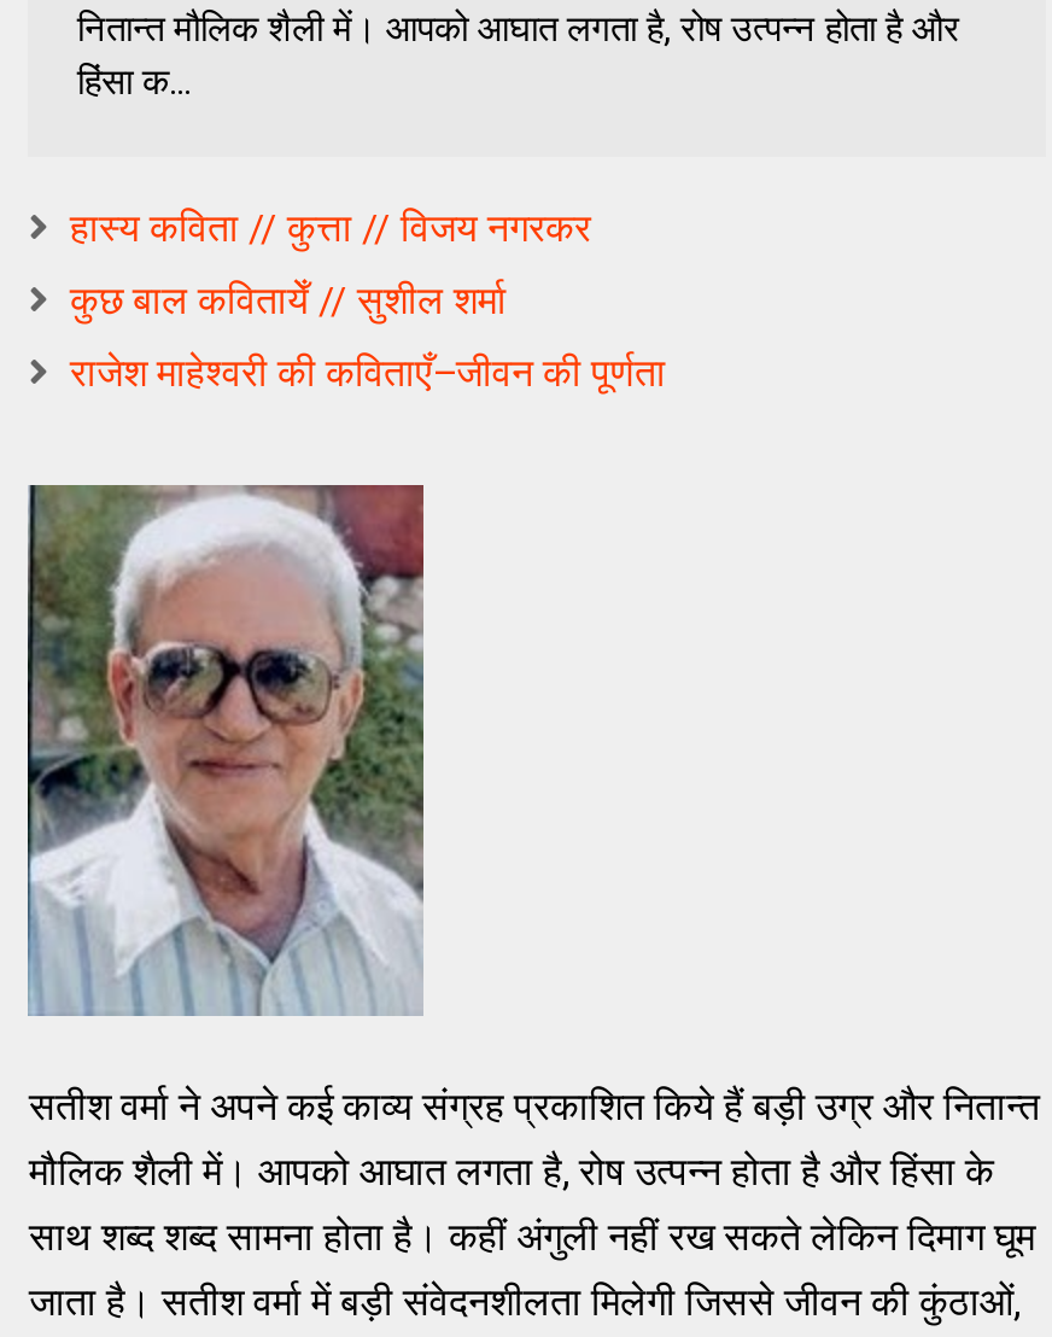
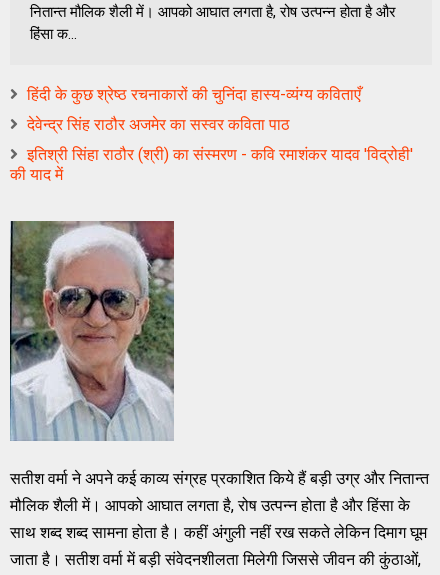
[70,205,591,251] हास्य कविता // कुत्ता // विजय नगरकर -> [27,85,361,104] हिंदी के कुछ श्रेष्ठ रचनाकारों की चुनिंदा हास्य-व्यंग्य कविताएँ
[70,277,506,323] कुछ बाल कवितायेँ // सुशील शर्मा -> [27,115,290,134] देवेन्द्र सिंह राठौर अजमेर का सस्वर कविता पाठ
[70,350,666,396] राजेश माहेश्वरी की कविताएँ–जीवन की पूर्णता -> [10,145,413,184] इतिश्री सिंहा राठौर (श्री) का संस्मरण - कवि रमाशंकर यादव 'विद्रोही' | की याद में

